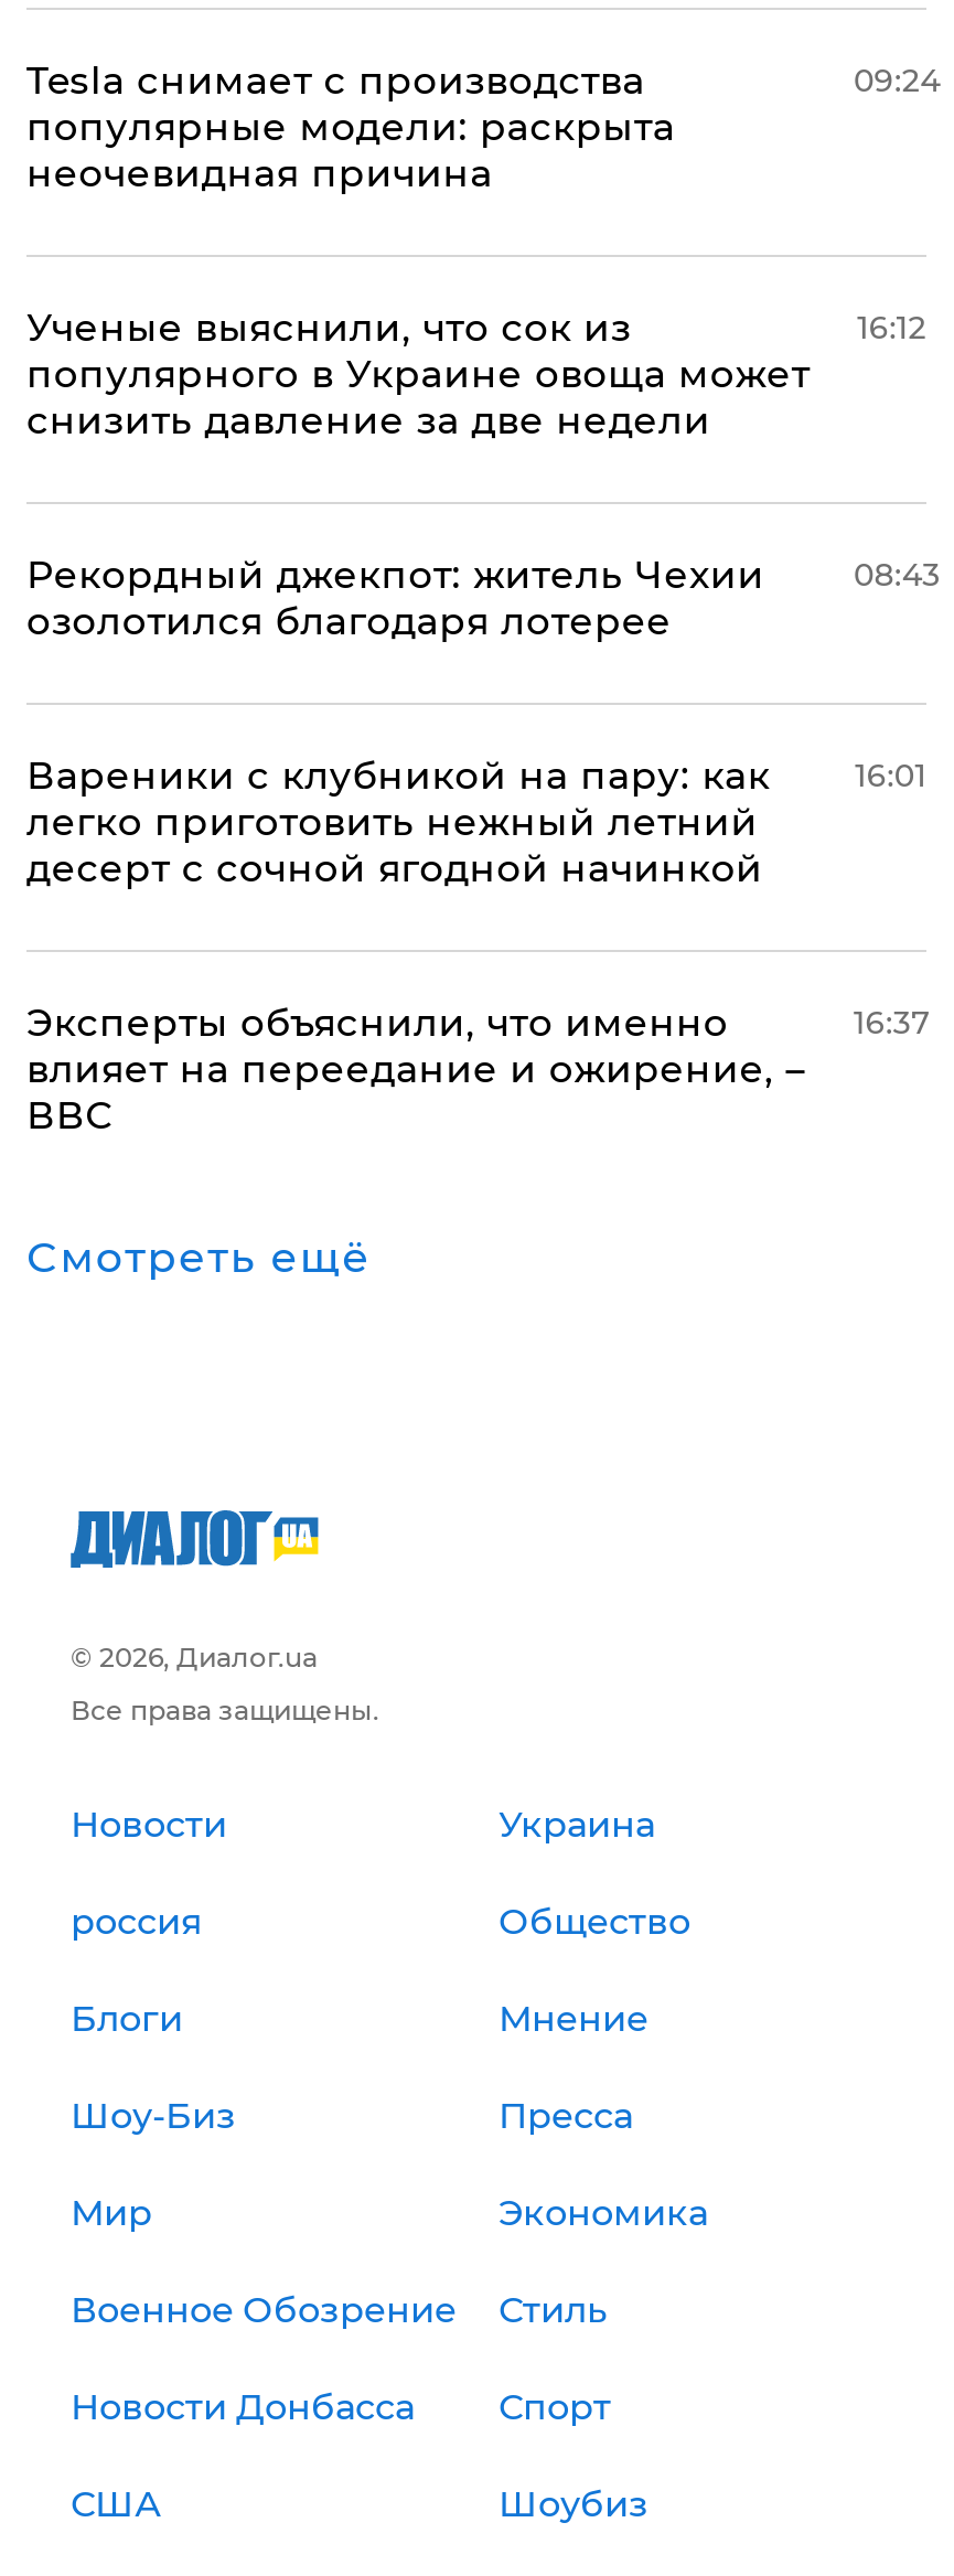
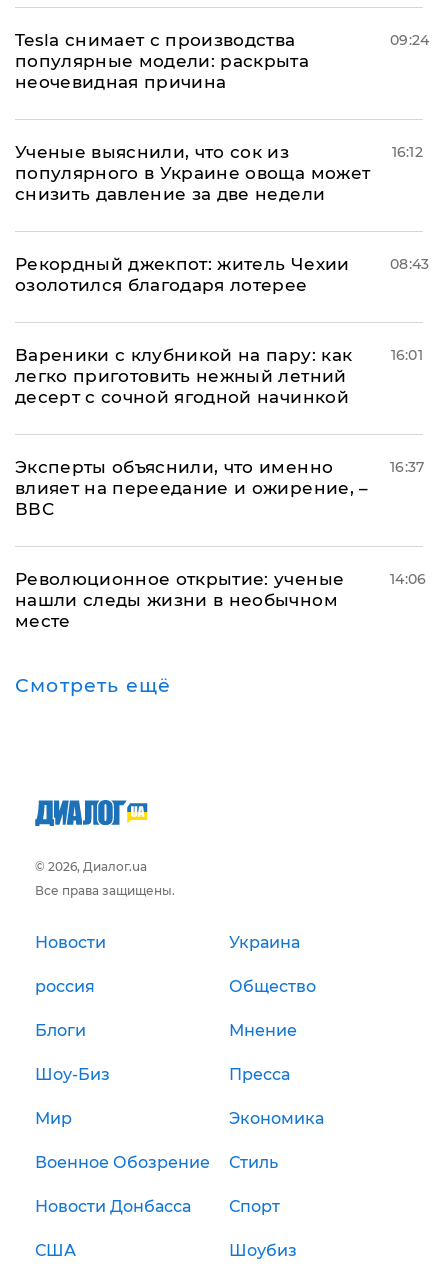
none -> [15,569,344,631] Революционное открытие: ученые | нашли следы жизни в необычном | месте
none -> [390,570,426,588] 14:06

